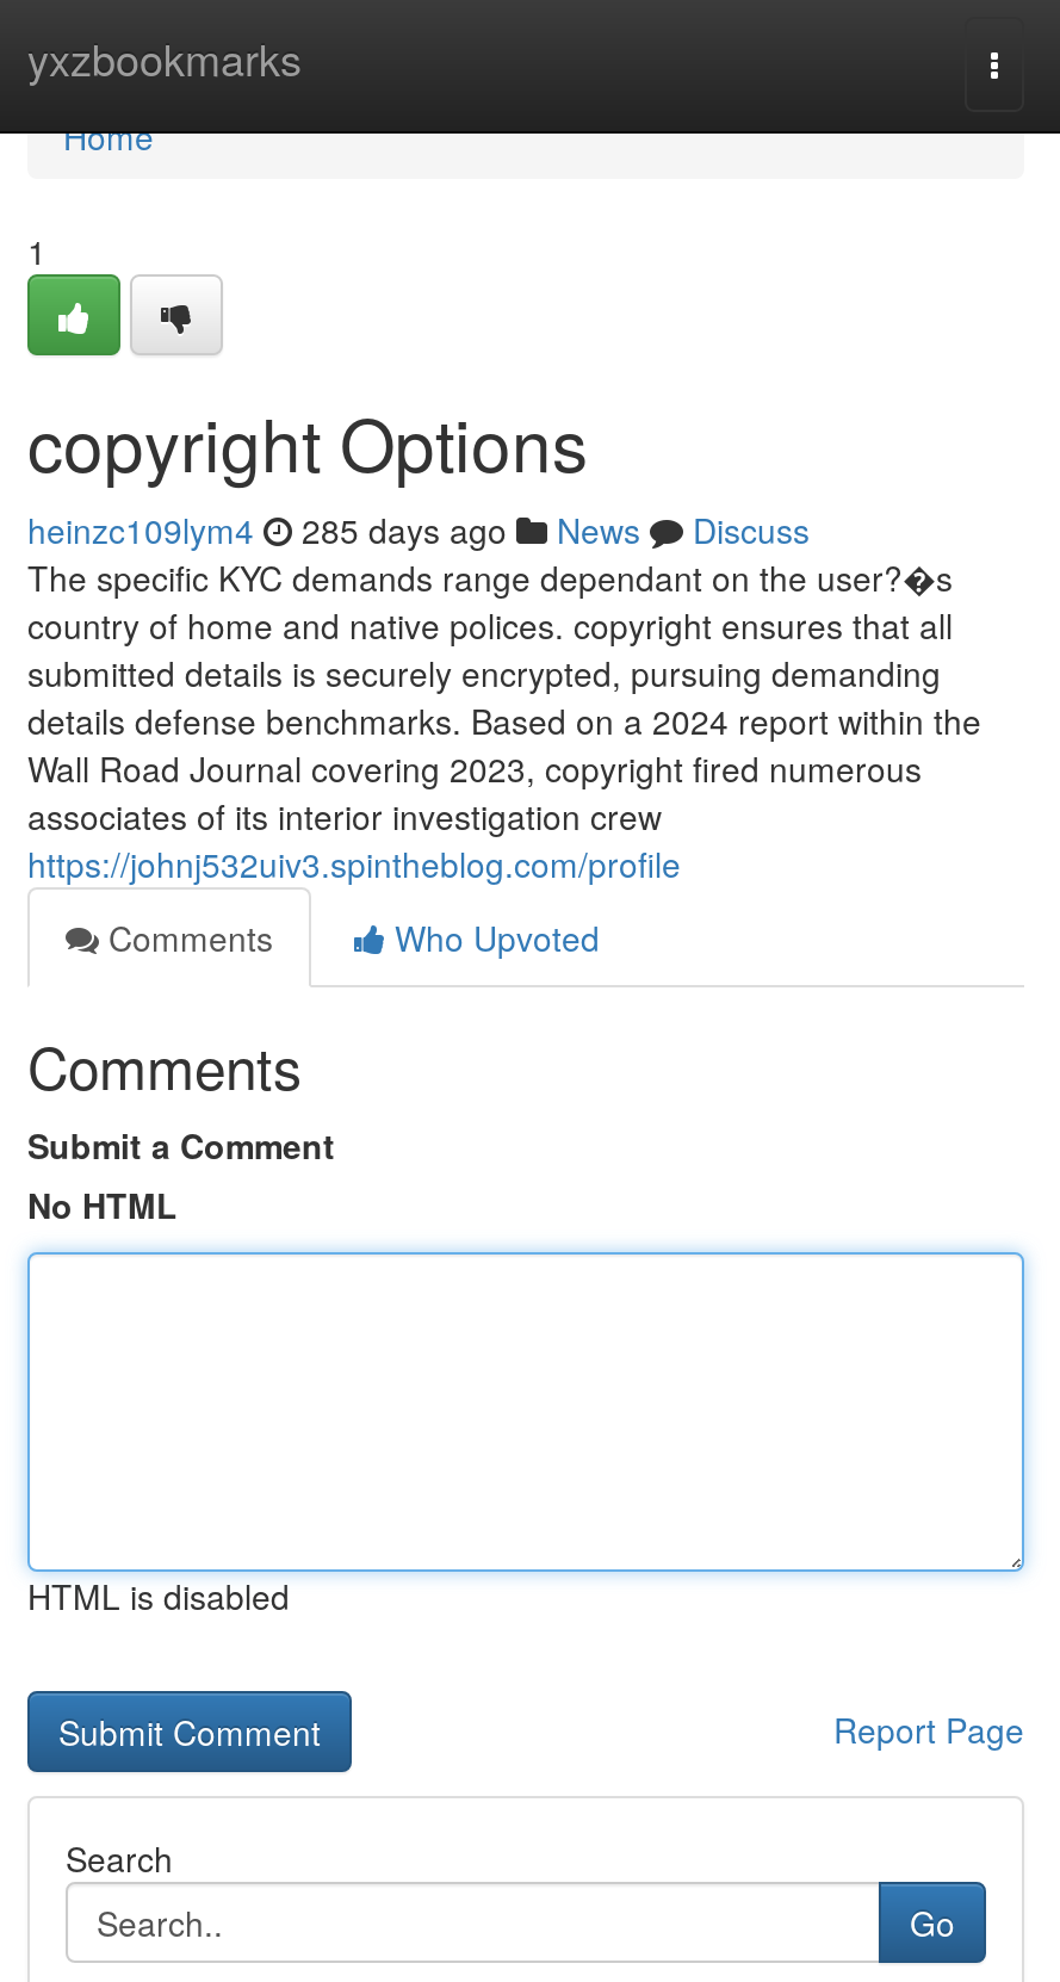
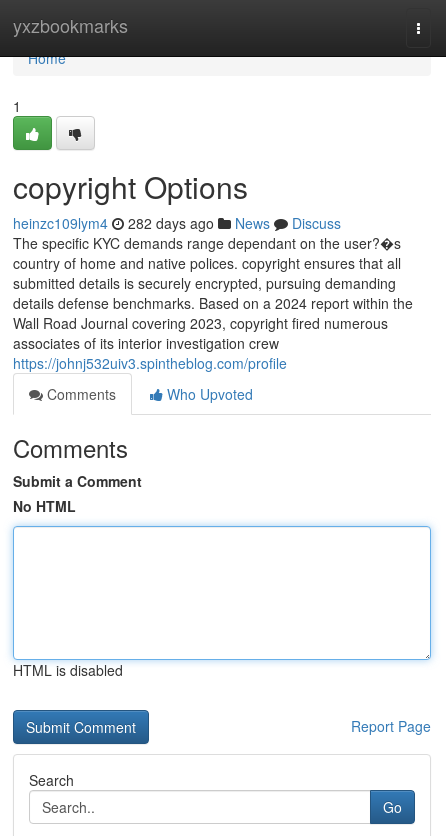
[27,506,810,553] heinzc109lym4 285 days ago News Discuss -> [13,213,341,233] heinzc109lym4 282 days ago News Discuss

